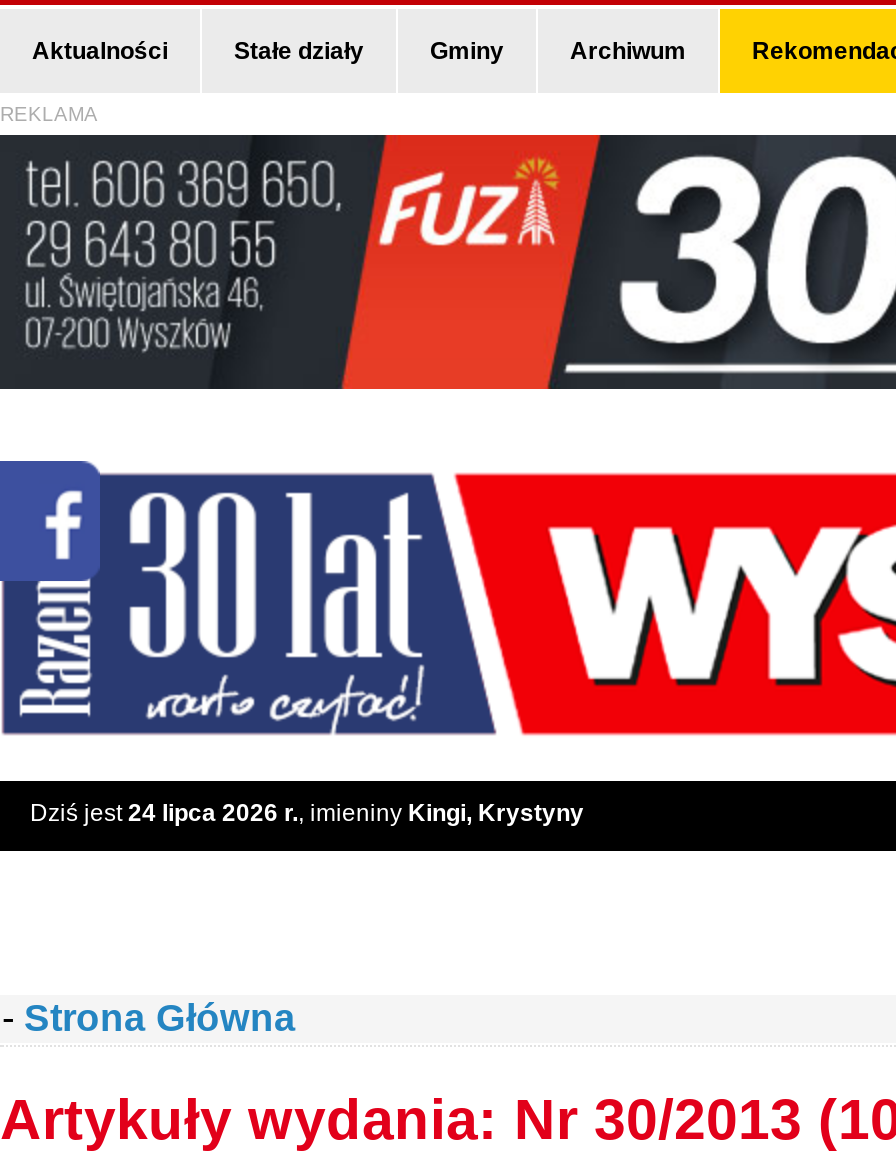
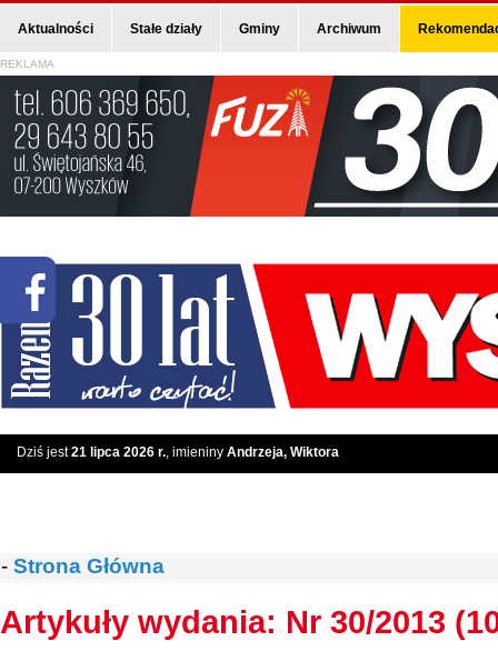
[30,799,584,827] Dziś jest 24 lipca 2026 r., imieniny Kingi, Krystyny -> [17,444,339,460] Dziś jest 21 lipca 2026 r., imieniny Andrzeja, Wiktora

